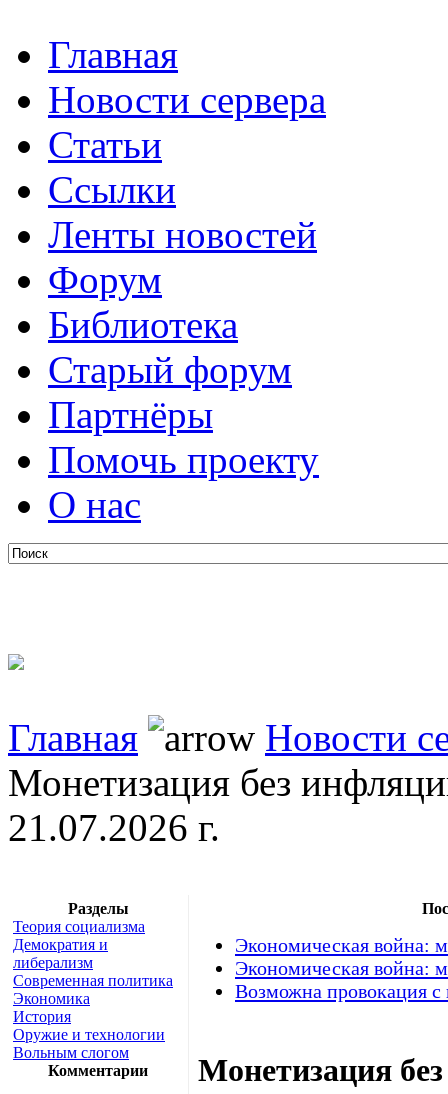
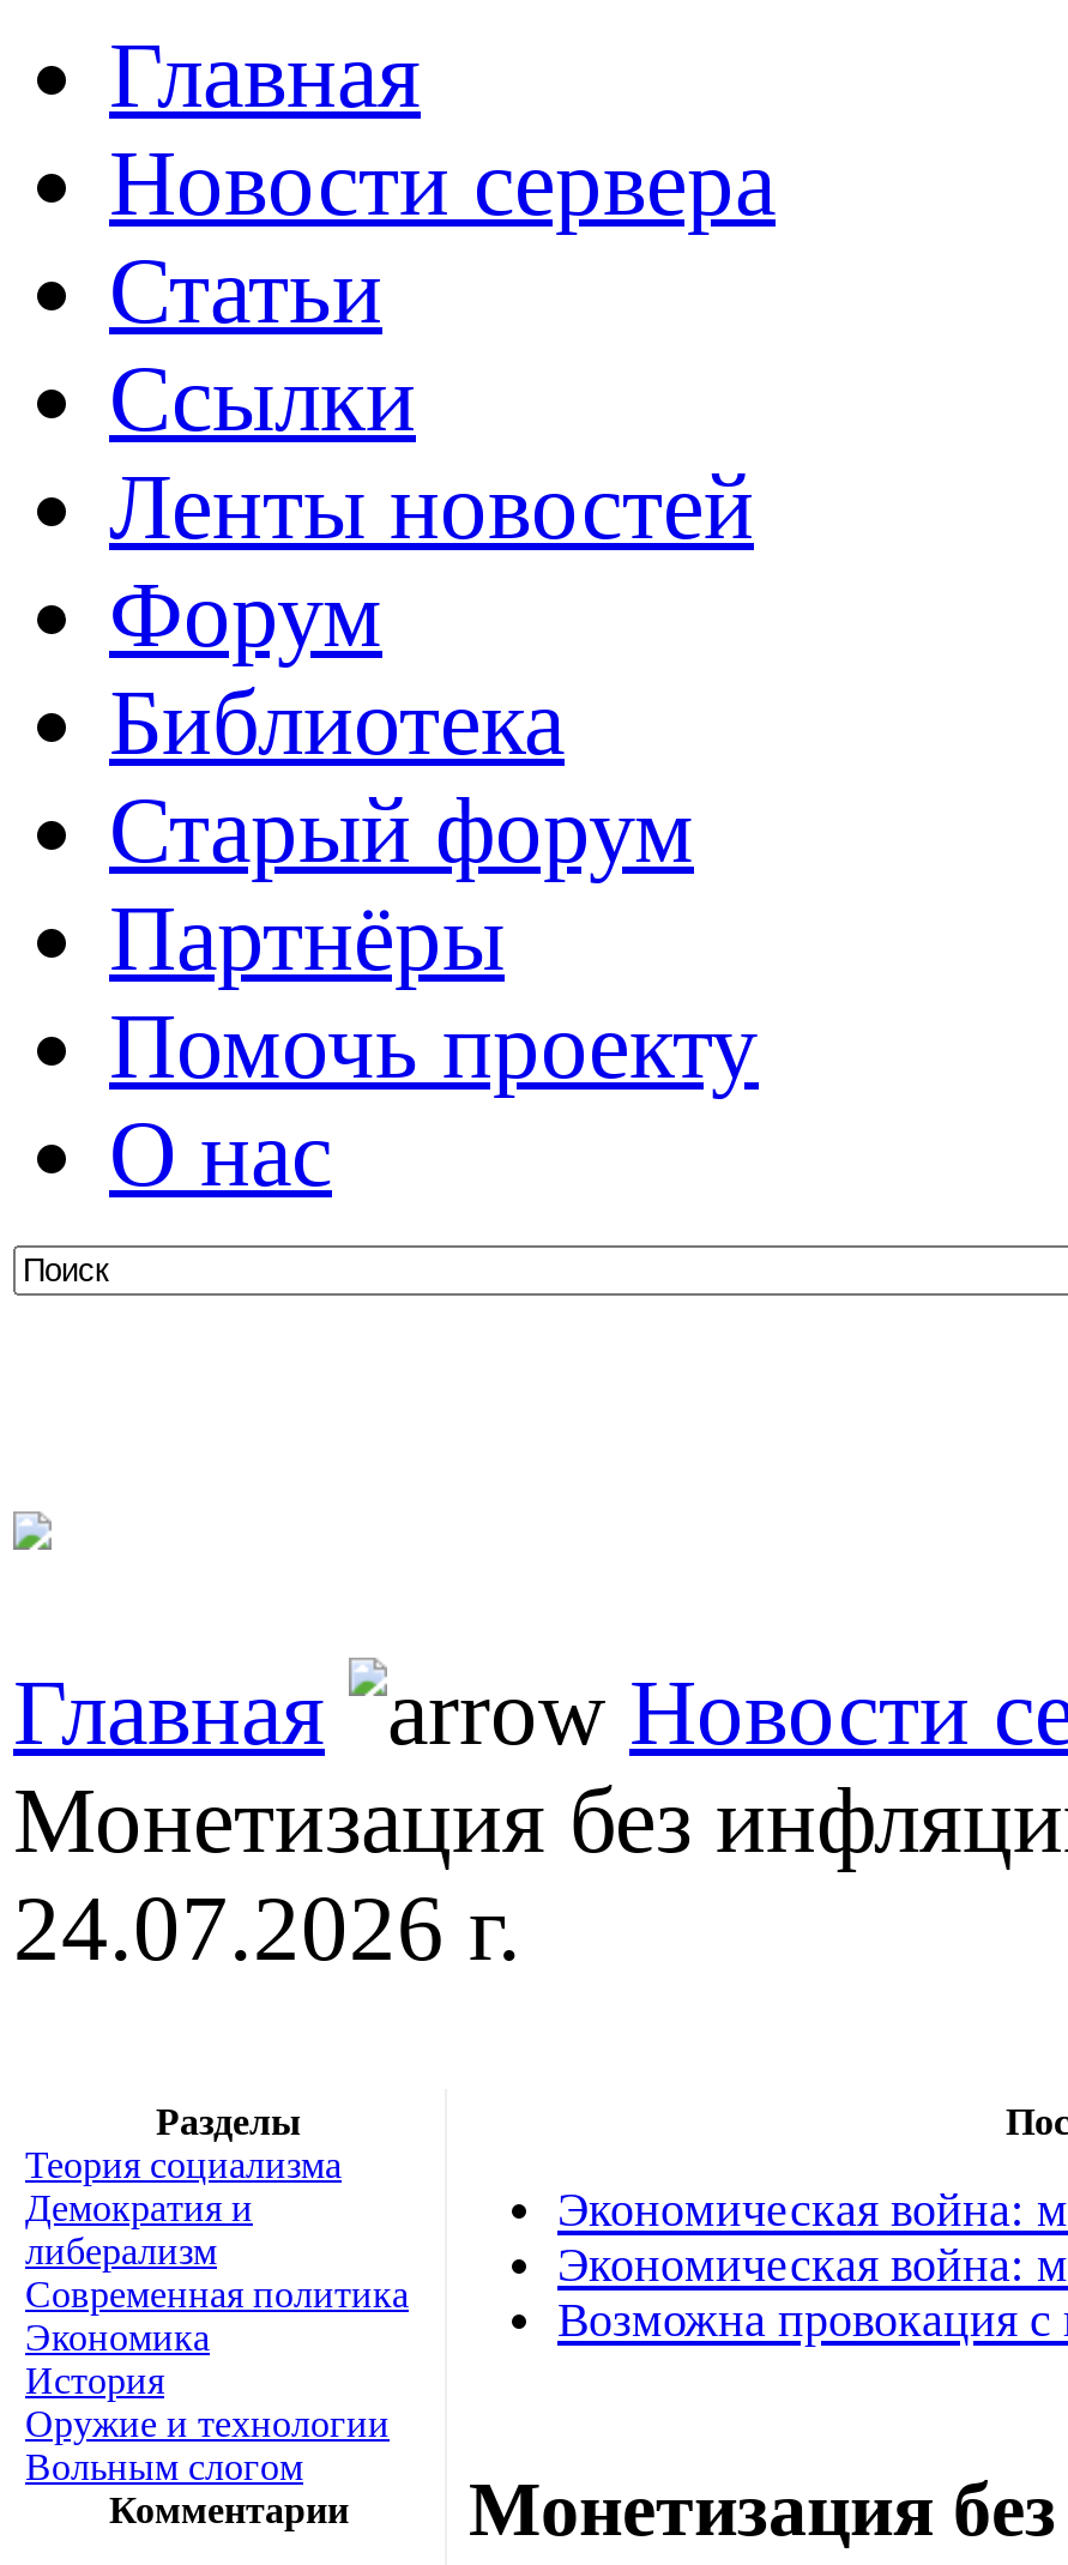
[8,806,220,849] 21.07.2026 г. -> [13,1876,521,1979] 24.07.2026 г.

